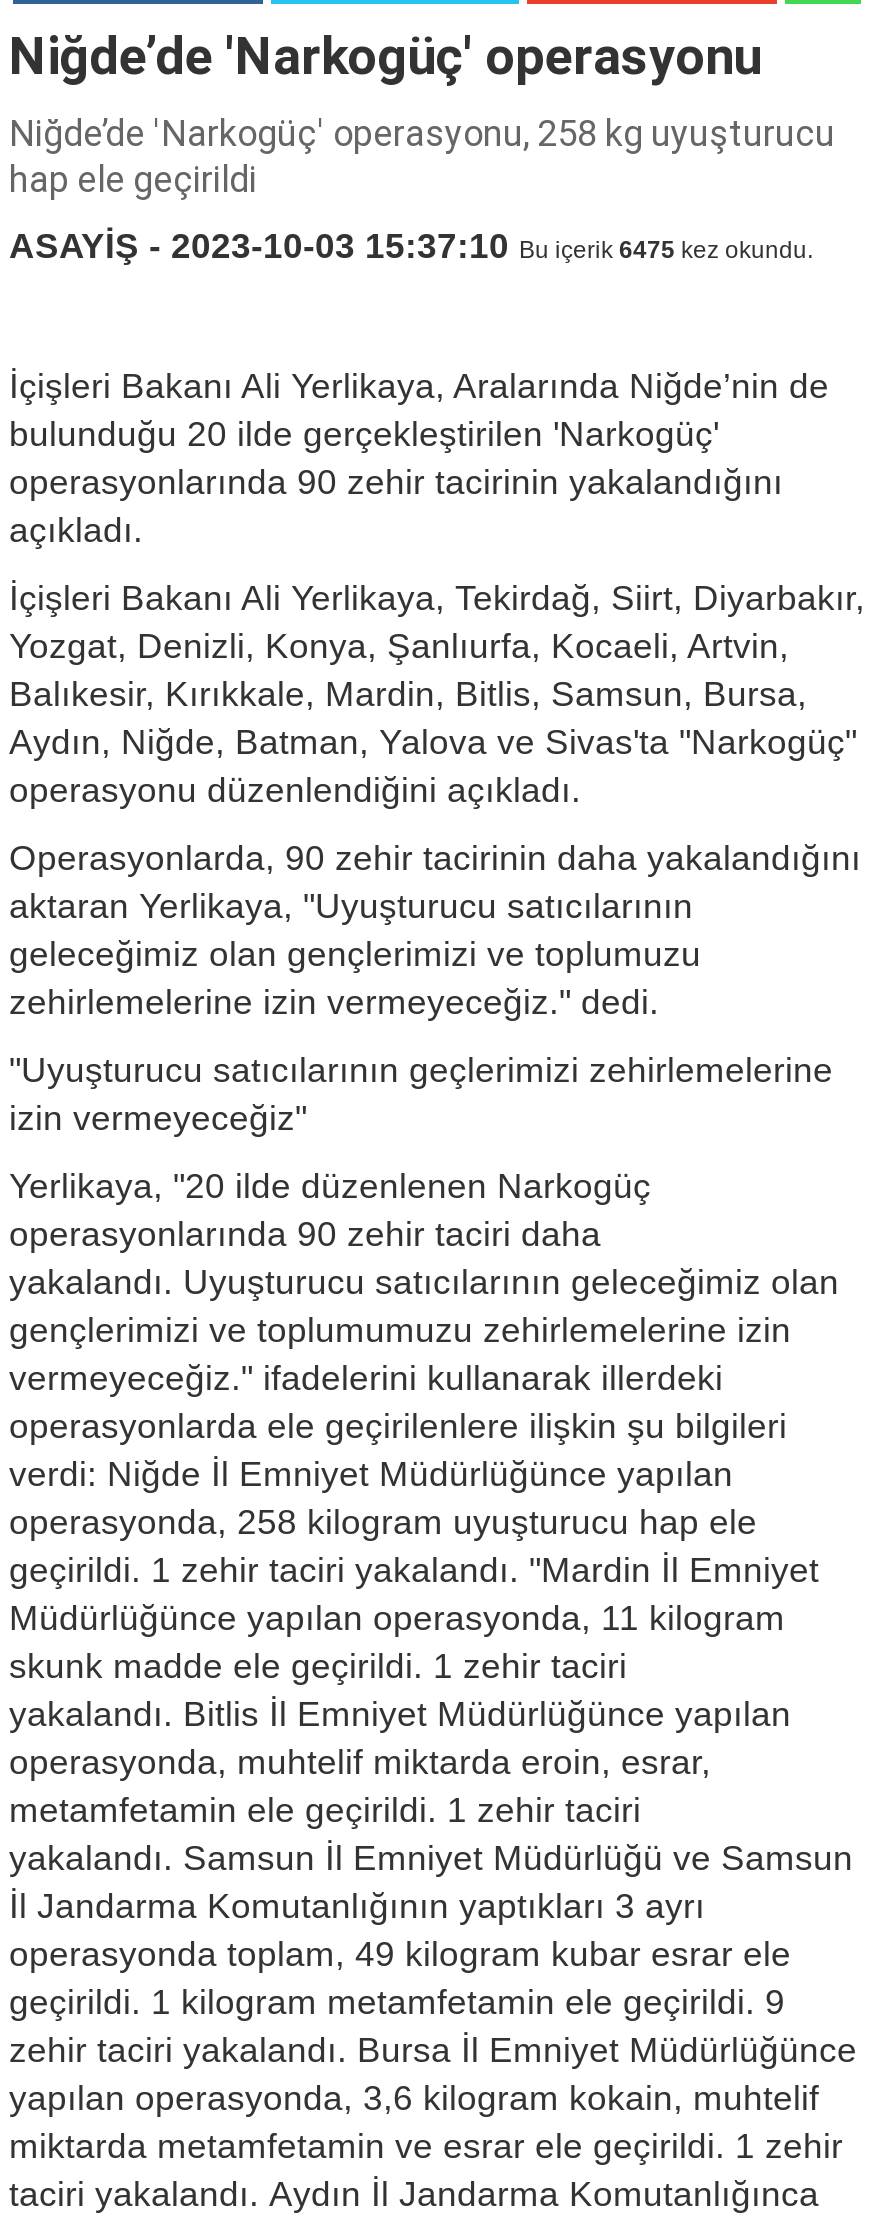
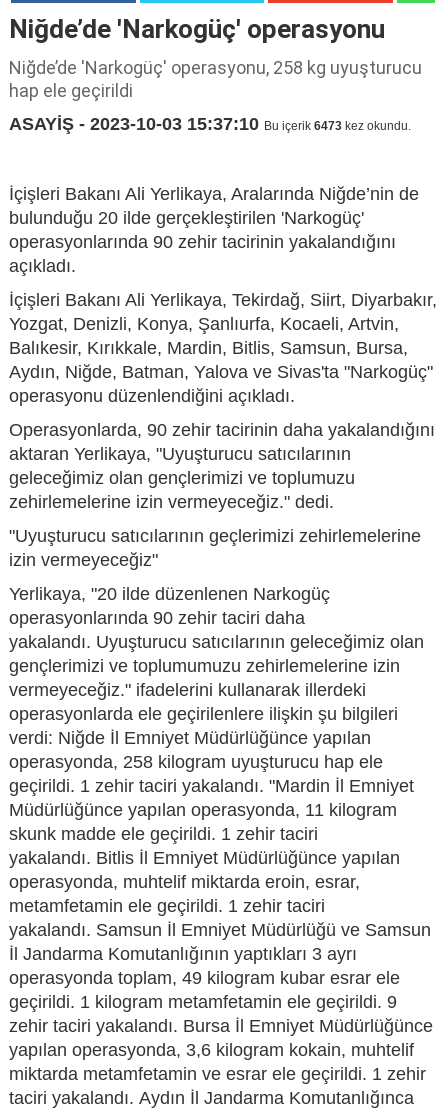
[9,226,813,266] ASAYİŞ - 2023-10-03 15:37:10 Bu içerik 6475 kez okundu. -> [9,114,411,134] ASAYİŞ - 2023-10-03 15:37:10 Bu içerik 6473 kez okundu.

